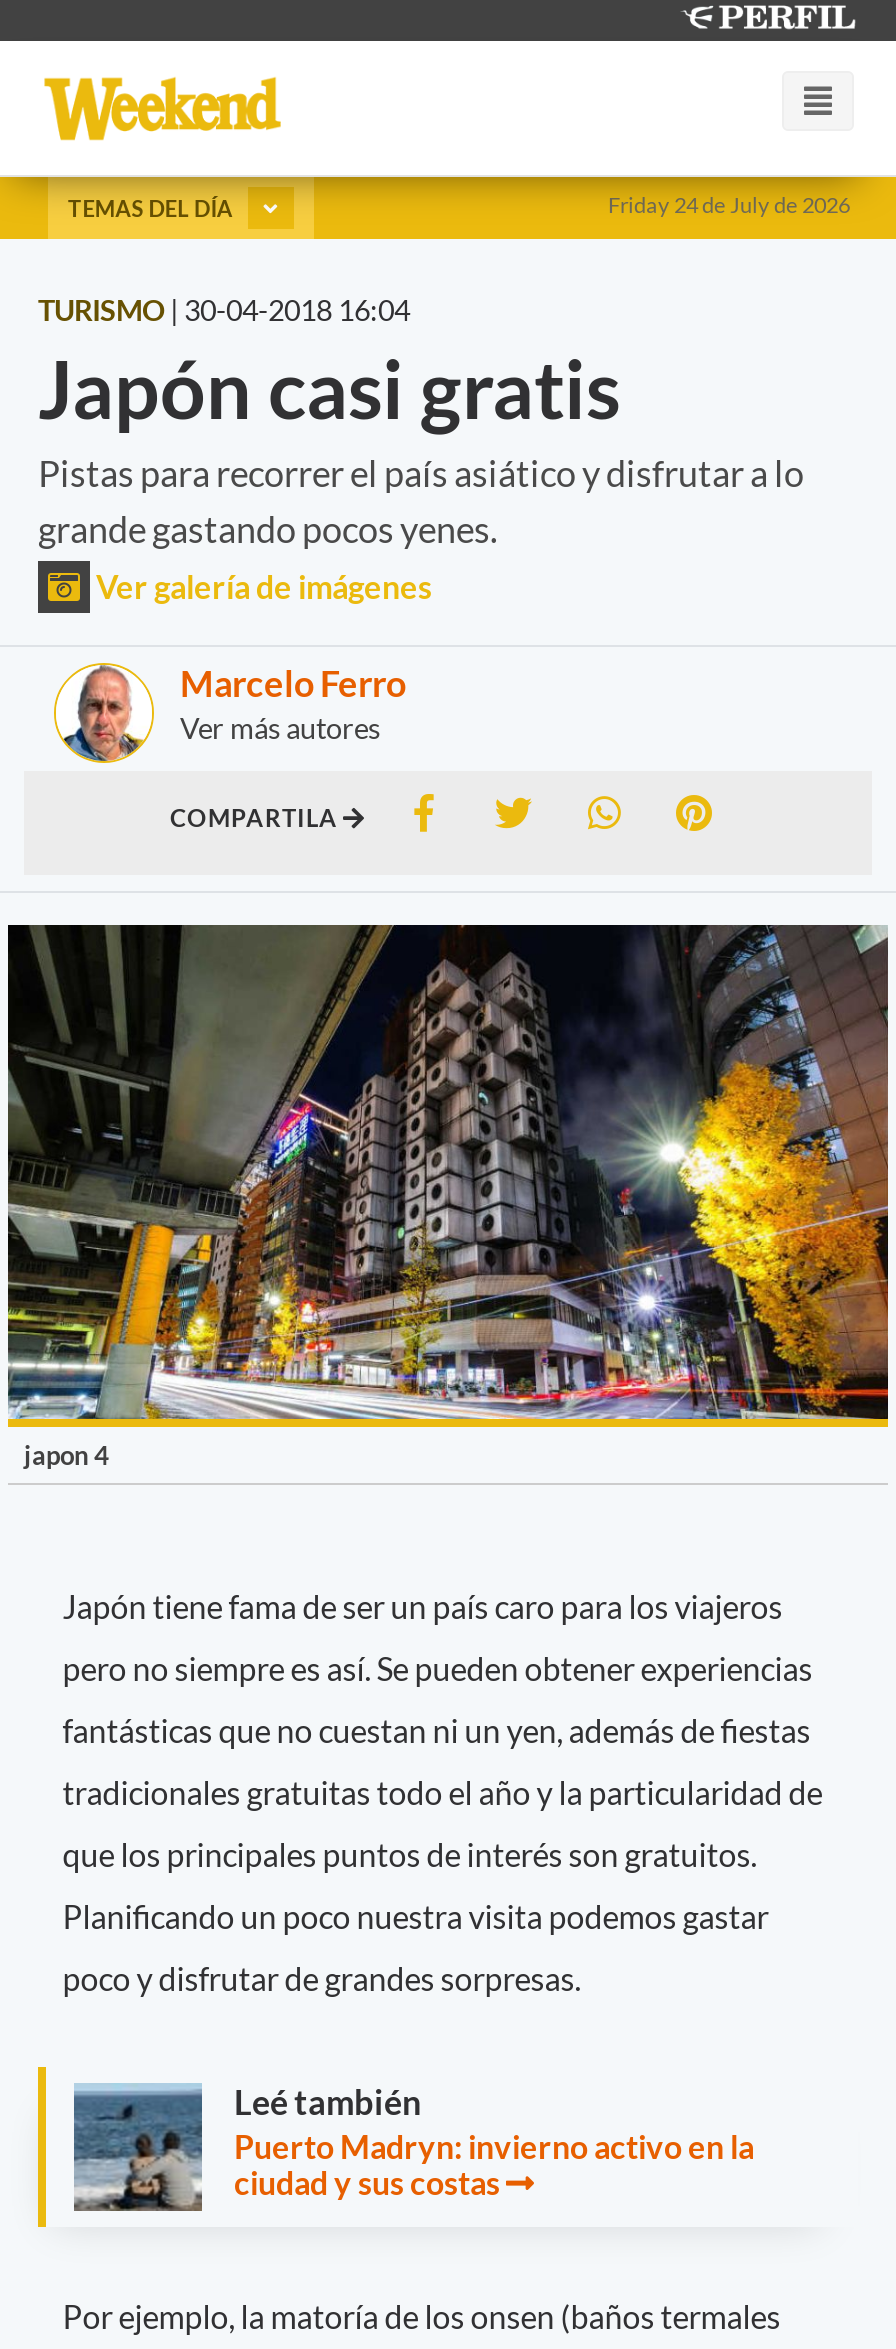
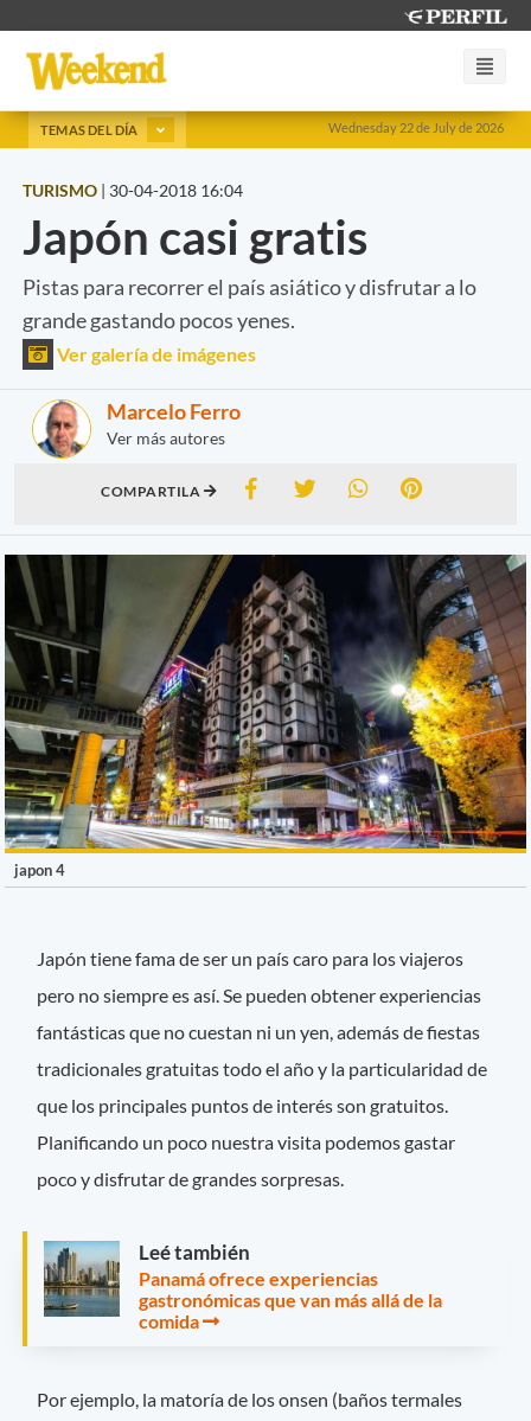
[608,191,850,217] Friday 24 de July de 2026 -> [328,120,504,135] Wednesday 22 de July de 2026
[74,2085,754,2211] [image] | Puerto Madryn: invierno activo en la | ciudad y sus costas -> [43,1241,442,1332] [image] | Panamá ofrece experiencias | gastronómicas que van más allá de la | comida

